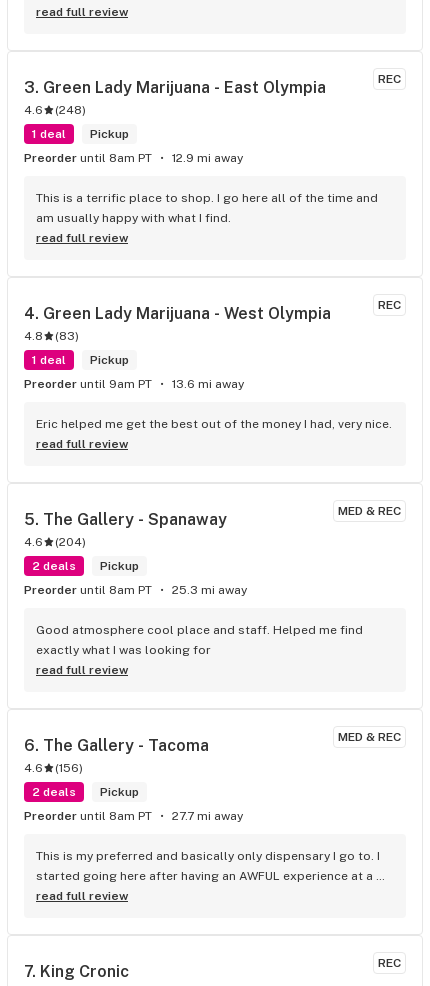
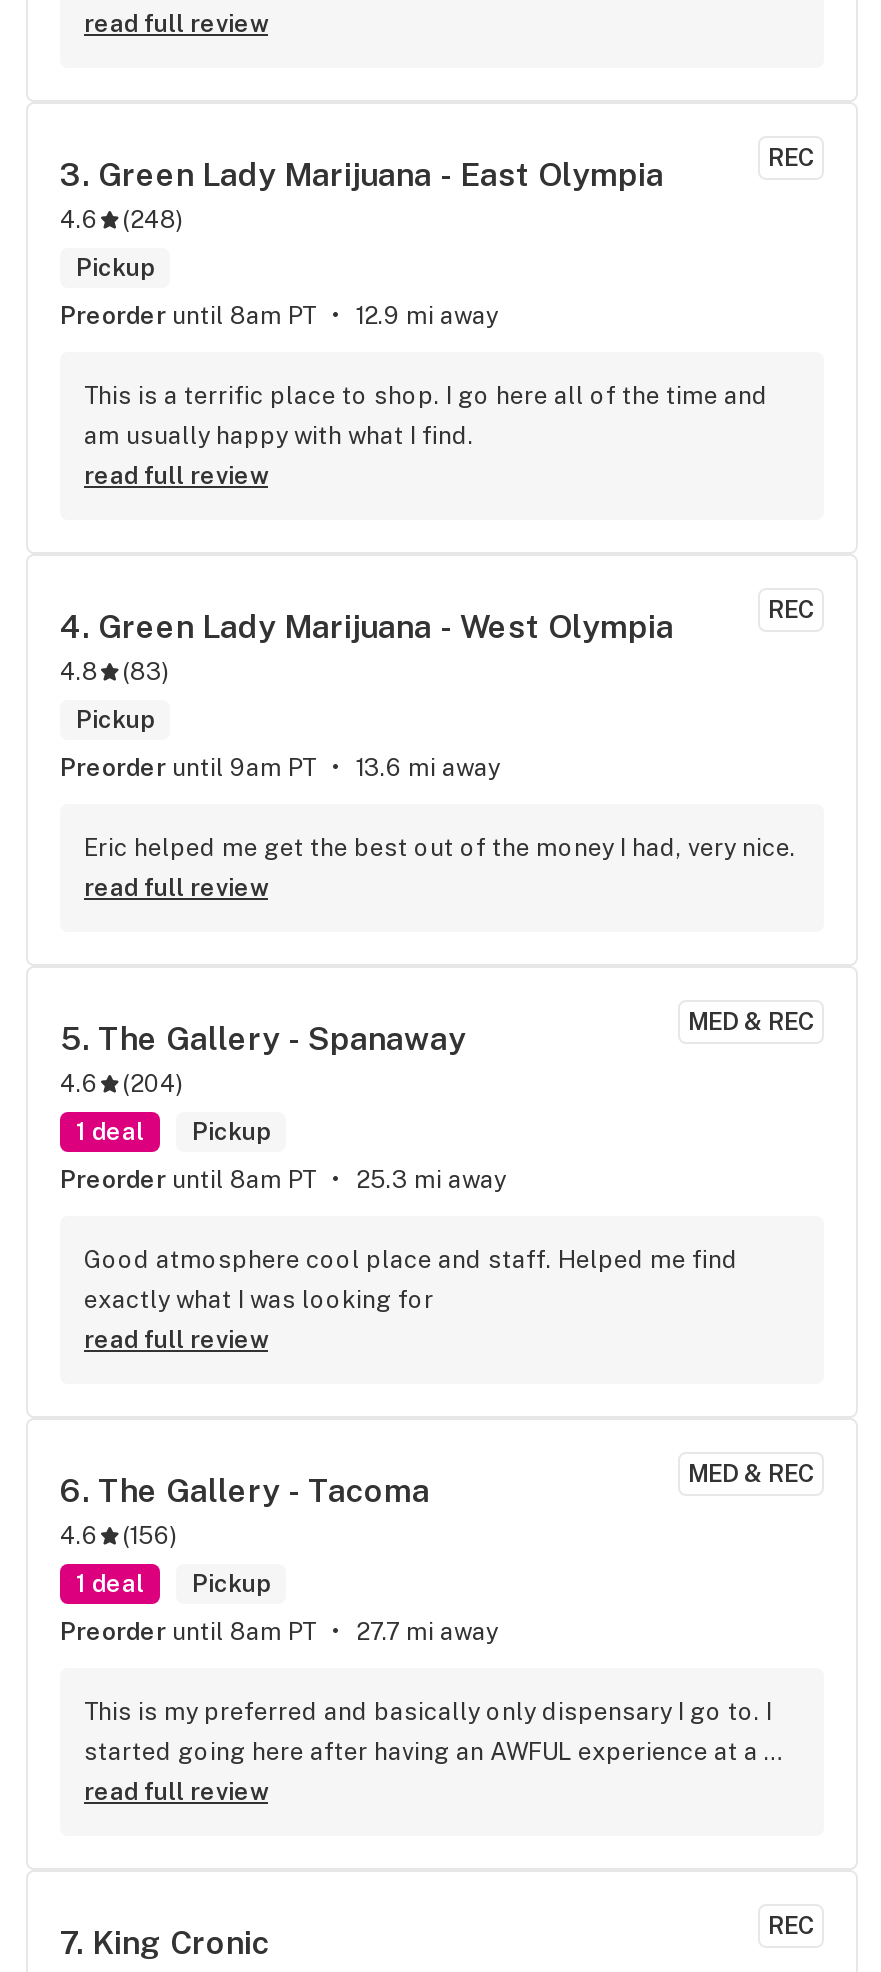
[32,127,66,141] 1 deal -> none
[32,353,66,367] 1 deal -> none
[32,559,139,573] 2 deals Pickup -> [76,1118,270,1146] 1 deal Pickup
[32,785,139,799] 2 deals Pickup -> [76,1570,270,1598] 1 deal Pickup

